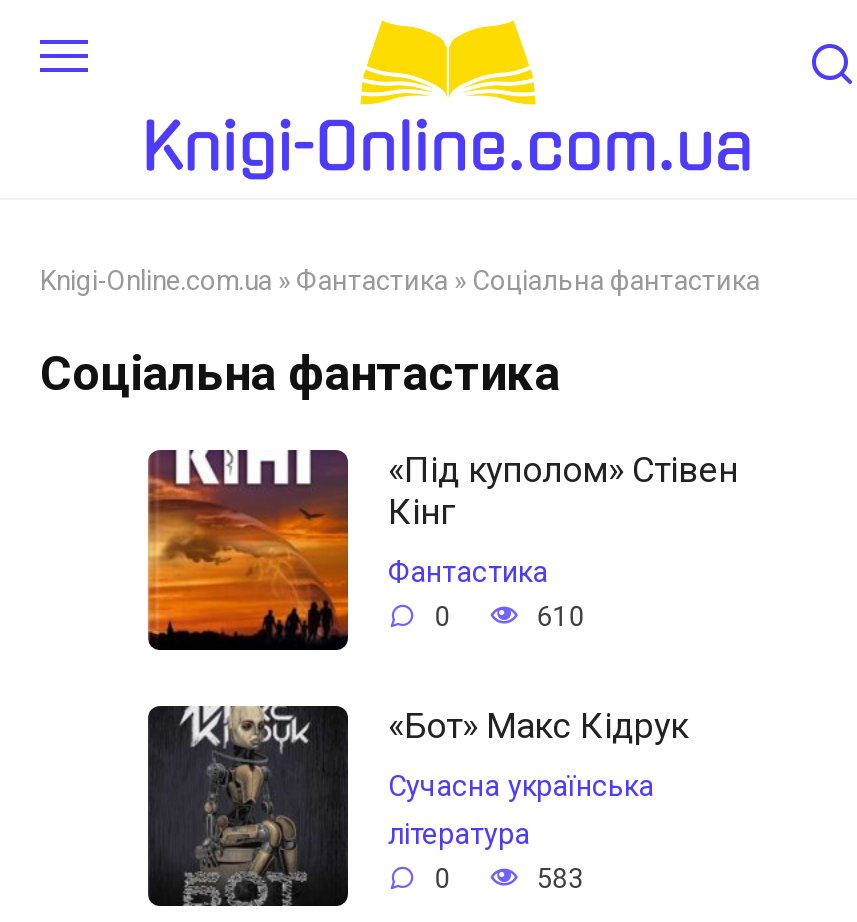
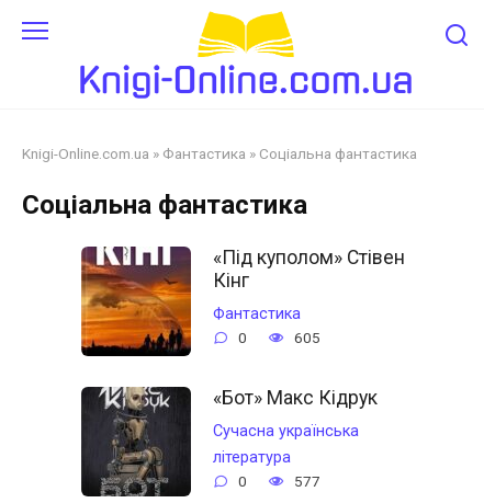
[536,600,584,632] 610 -> [294,329,321,346] 605
[536,862,584,894] 583 -> [294,472,321,490] 577

